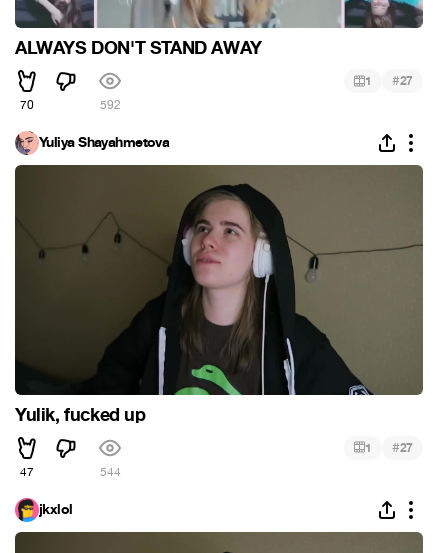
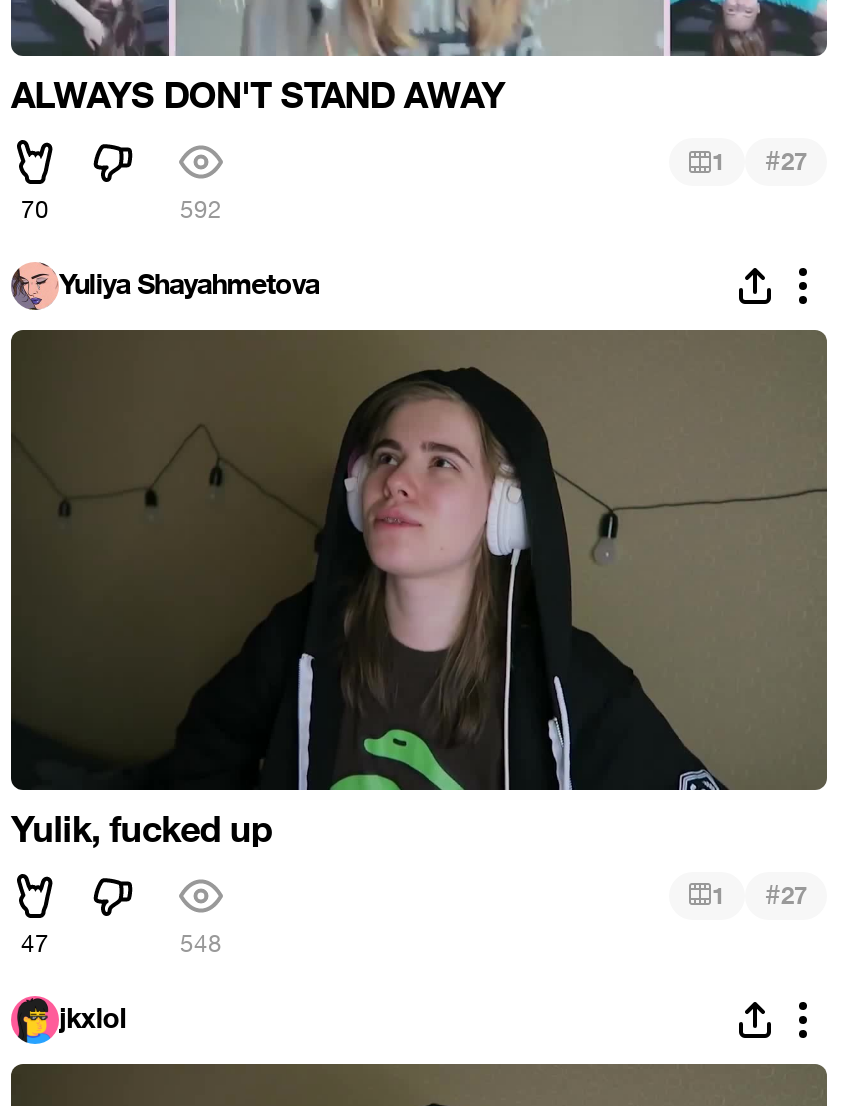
[99,464,120,480] 544 -> [180,928,222,960] 548

